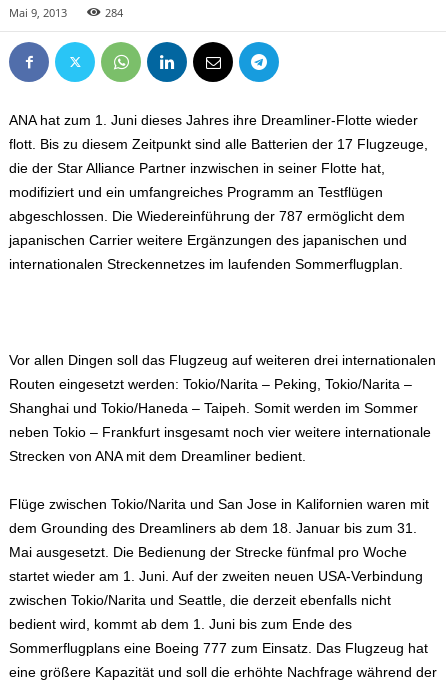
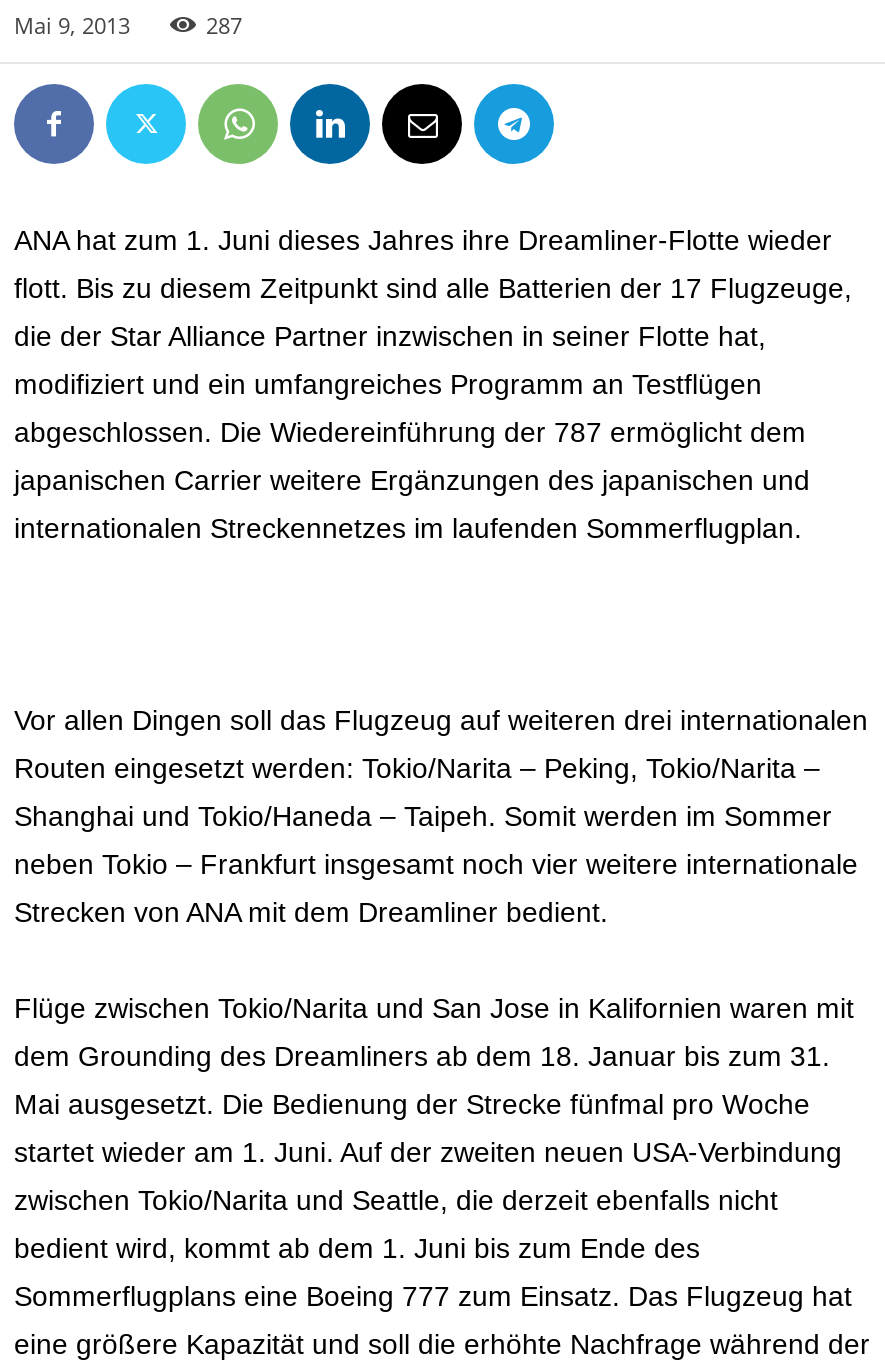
[105,5,123,20] 284 -> [206,10,242,40] 287

